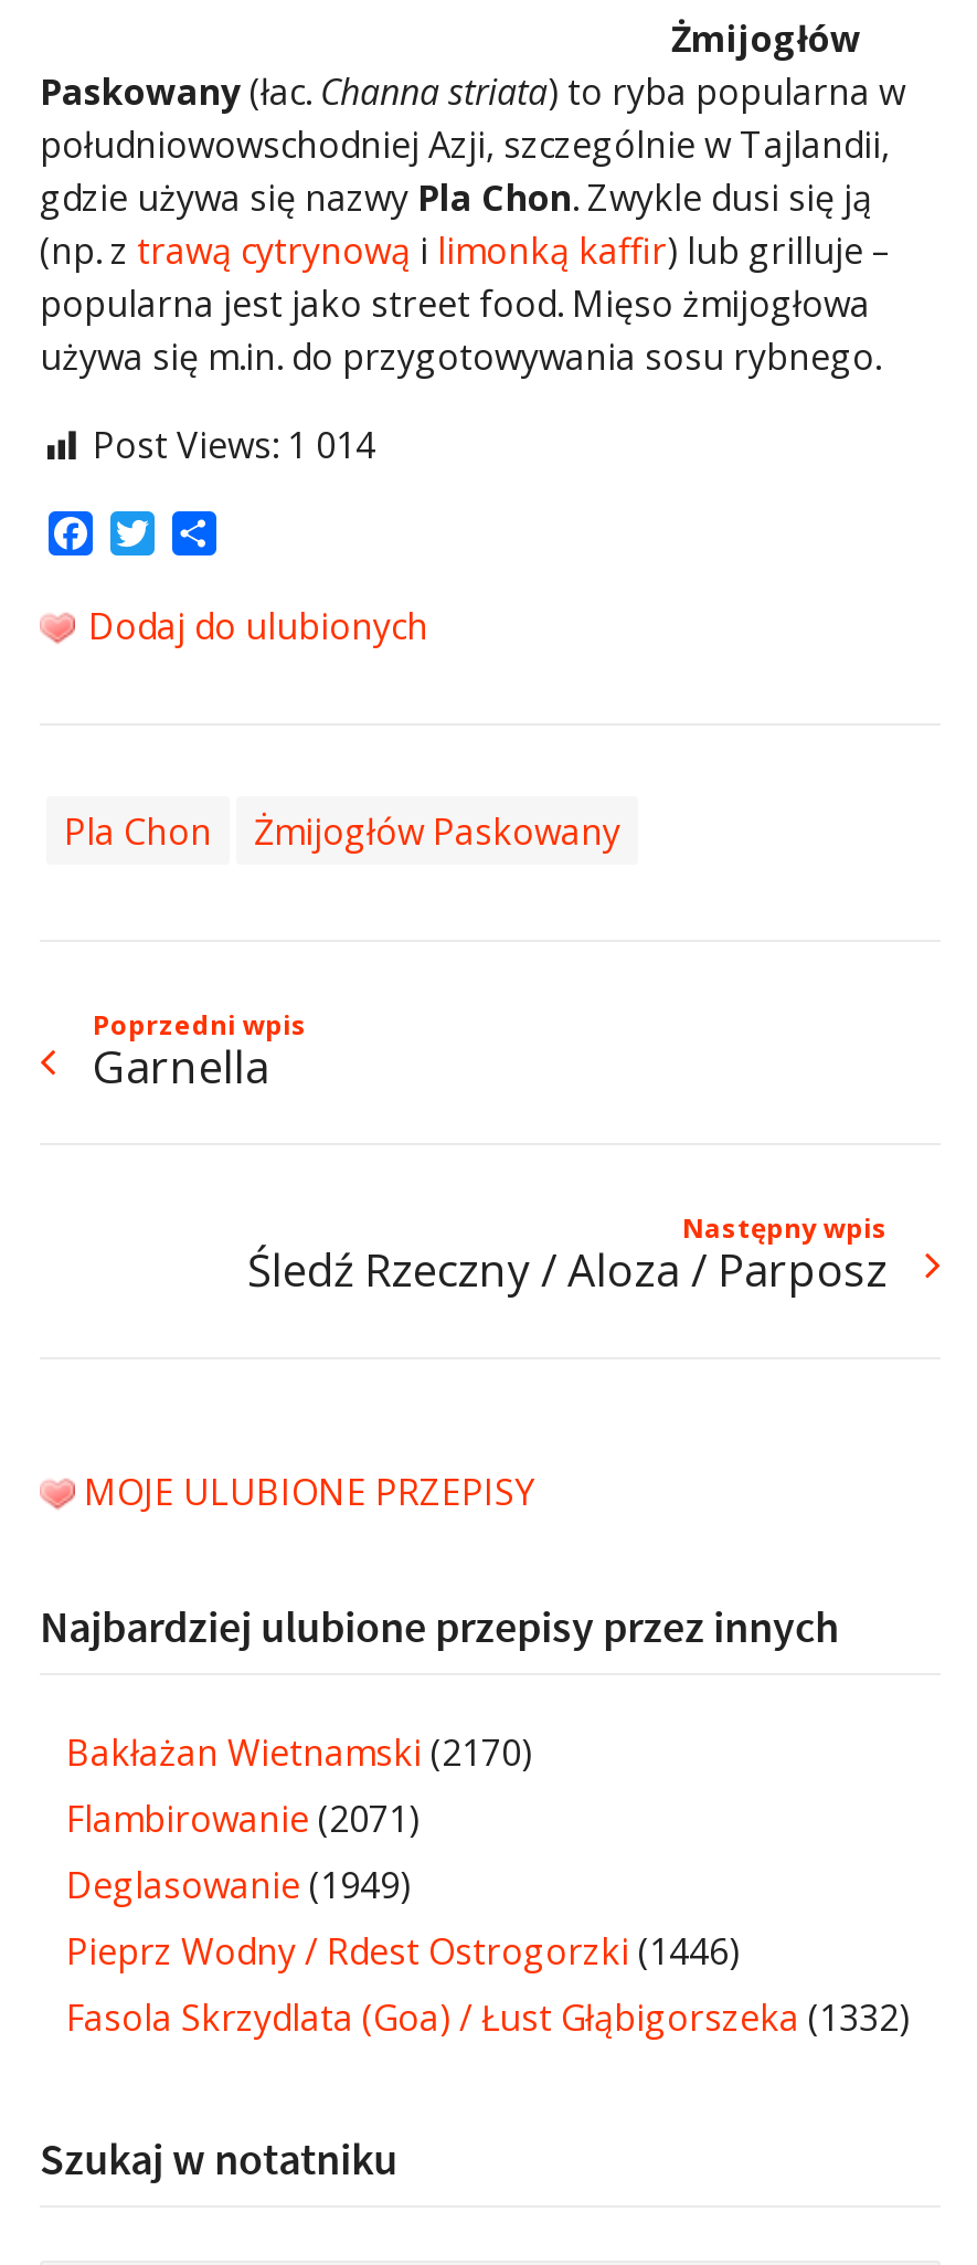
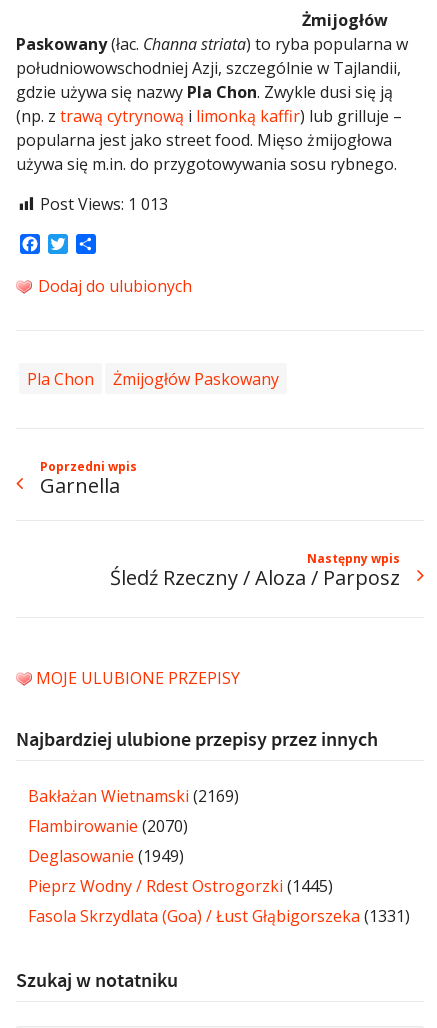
[93,421,375,469] Post Views: 1 014 -> [40,193,168,215] Post Views: 1 013
[66,1727,532,1776] Bakłażan Wietnamski (2170) -> [28,785,239,807] Bakłażan Wietnamski (2169)
[66,1794,420,1842] Flambirowanie (2071) -> [28,815,188,837] Flambirowanie (2070)
[66,1926,740,1975] Pieprz Wodny / Rdest Ostrogorzki (1446) -> [28,875,333,897] Pieprz Wodny / Rdest Ostrogorzki (1445)
[66,1992,910,2041] Fasola Skrzydlata (Goa) / Łust Głąbigorszeka (1332) -> [28,905,410,927] Fasola Skrzydlata (Goa) / Łust Głąbigorszeka (1331)

